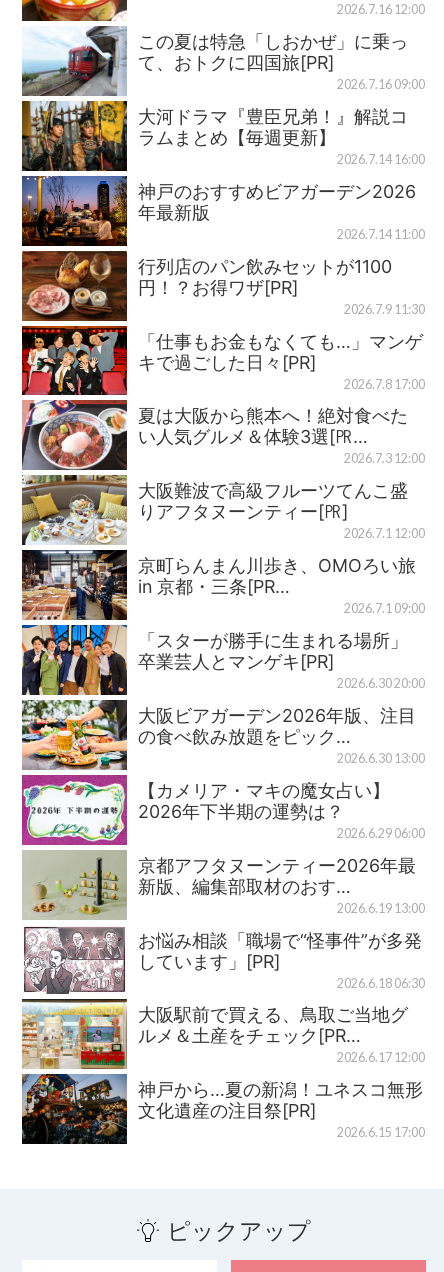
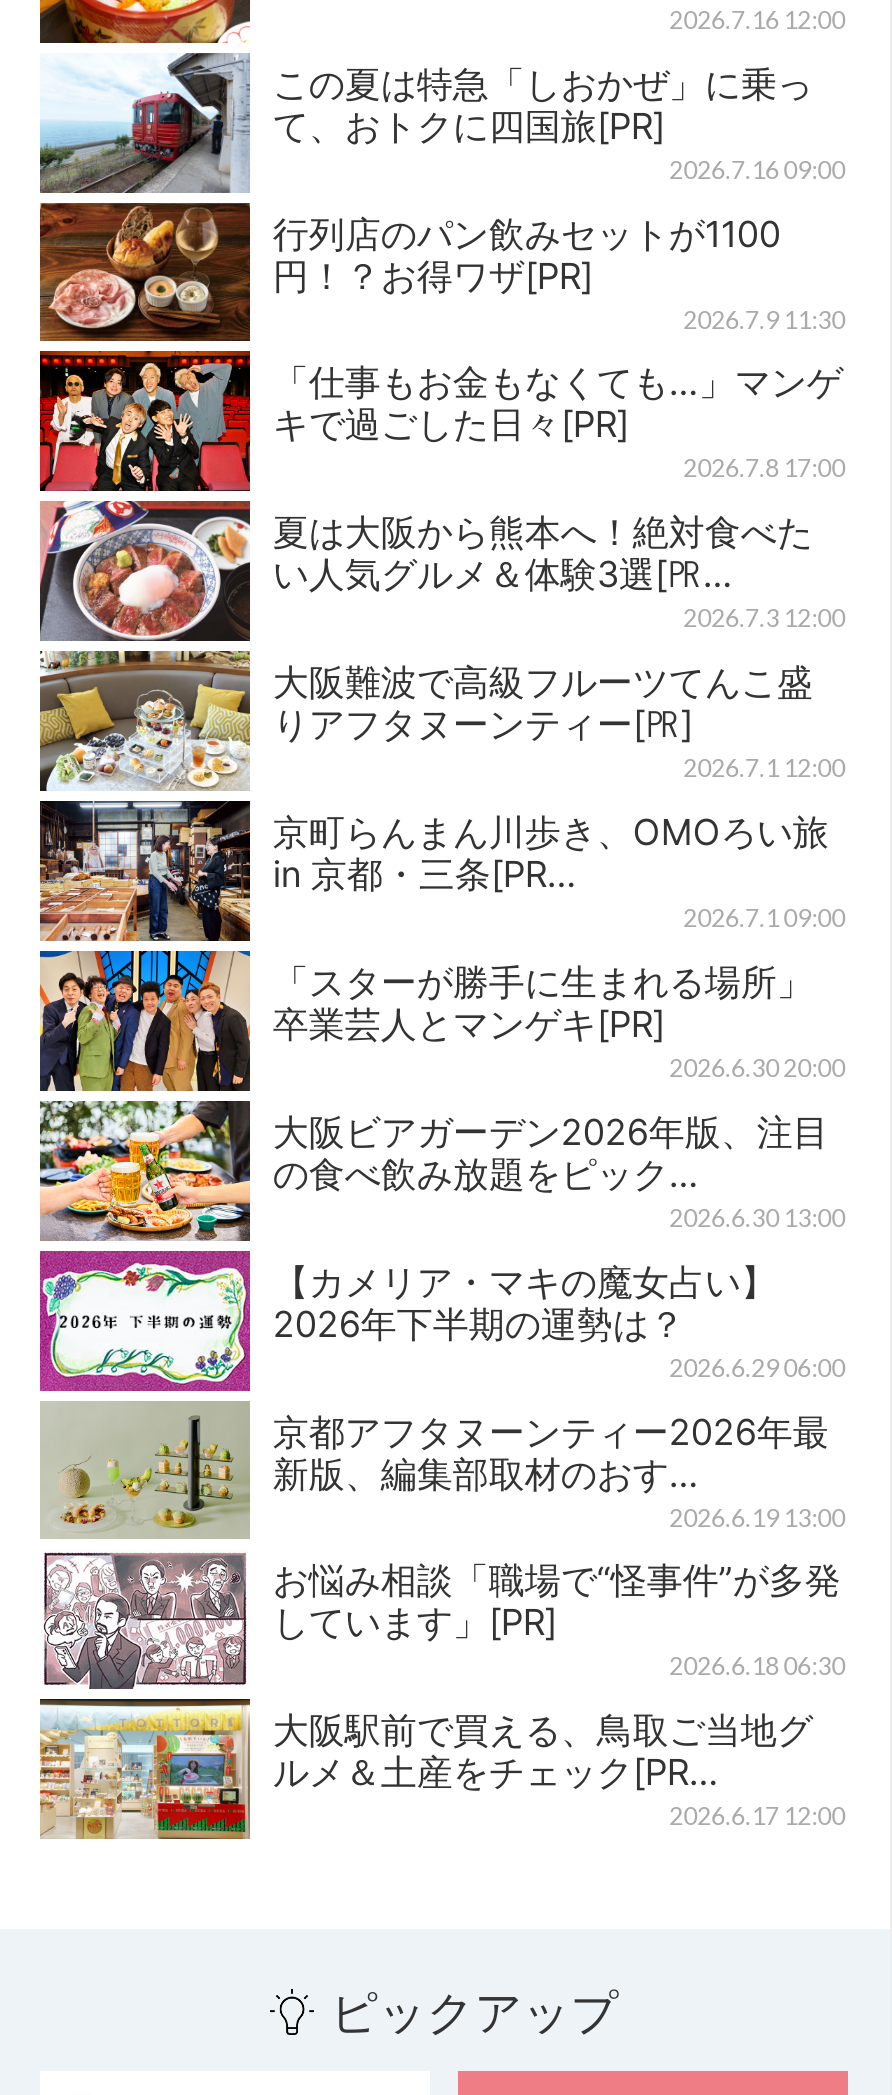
[21,100,425,251] [image] | 大河ドラマ『豊臣兄弟！』解説コ | ラムまとめ【毎週更新】 | 2026.7.14 16:00 | 神戸のおすすめビアガーデン2026 | 年最新版 | 2026.7.14 11:00 -> none
[21,1073,425,1145] [image] | 神戸から…夏の新潟！ユネスコ無形 | 文化遺産の注目祭[PR] | 2026.6.15 17:00 -> none

